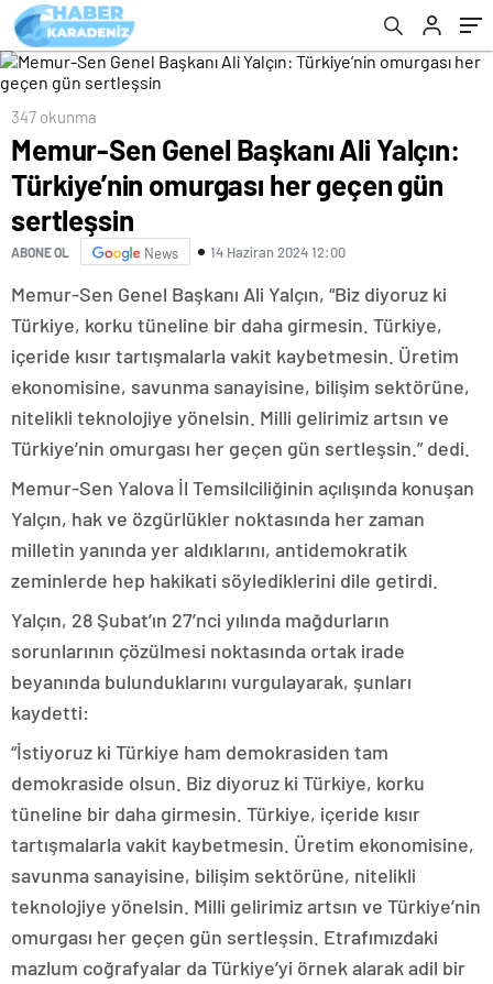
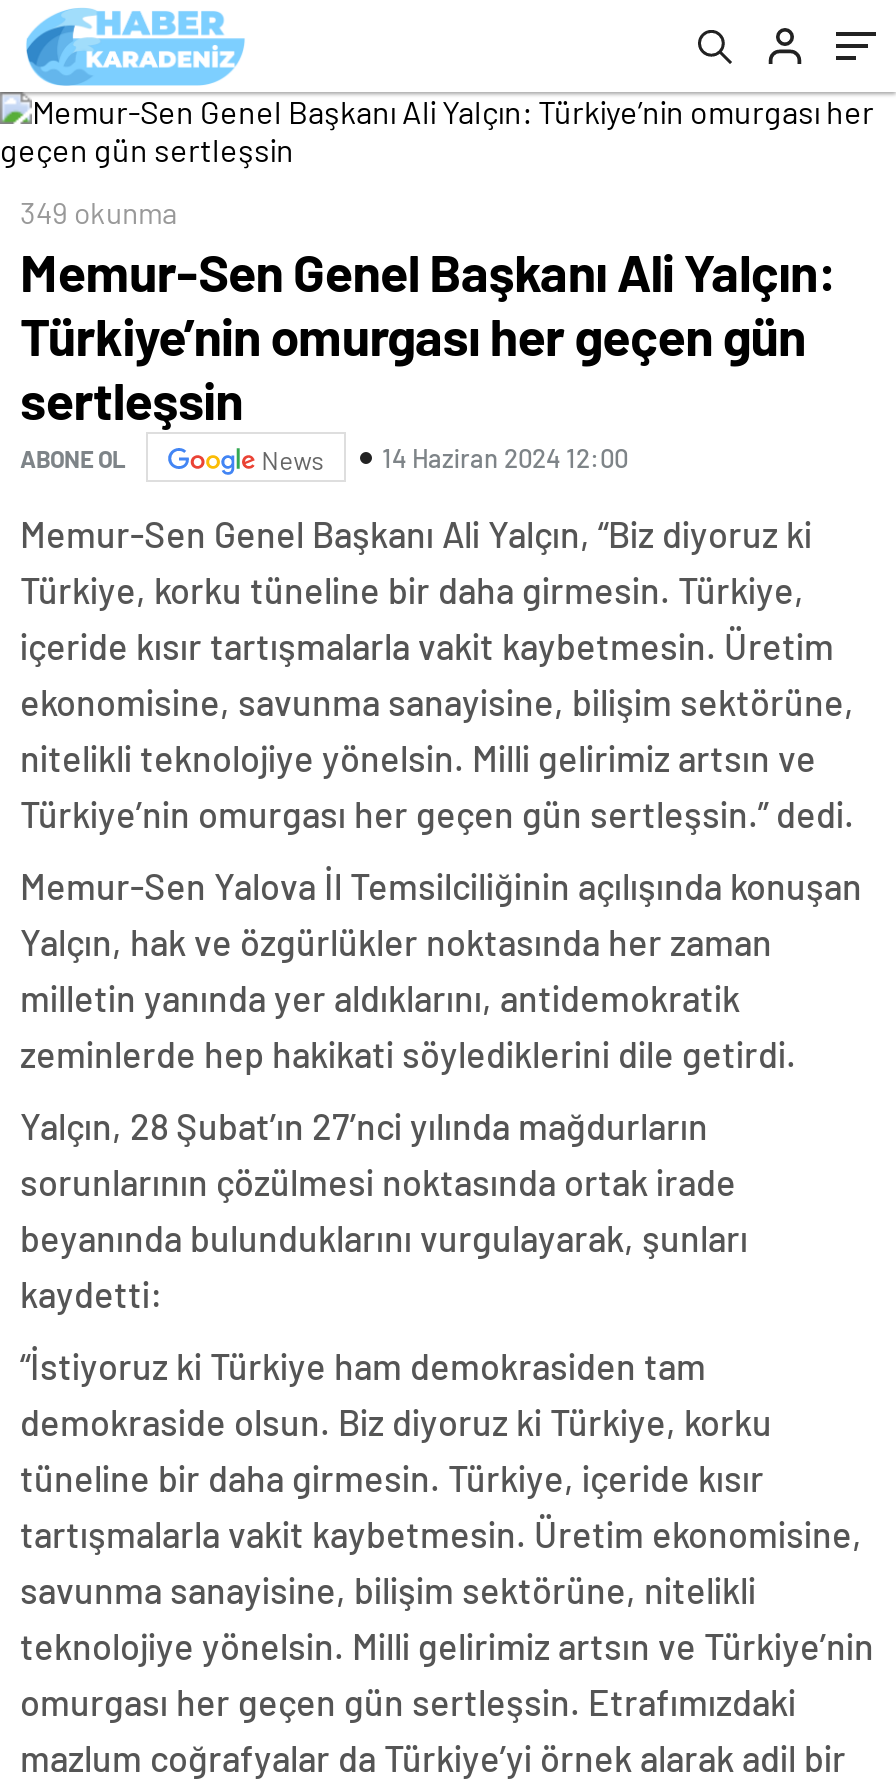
[11,107,97,127] 347 okunma -> [20,194,178,230] 349 okunma

